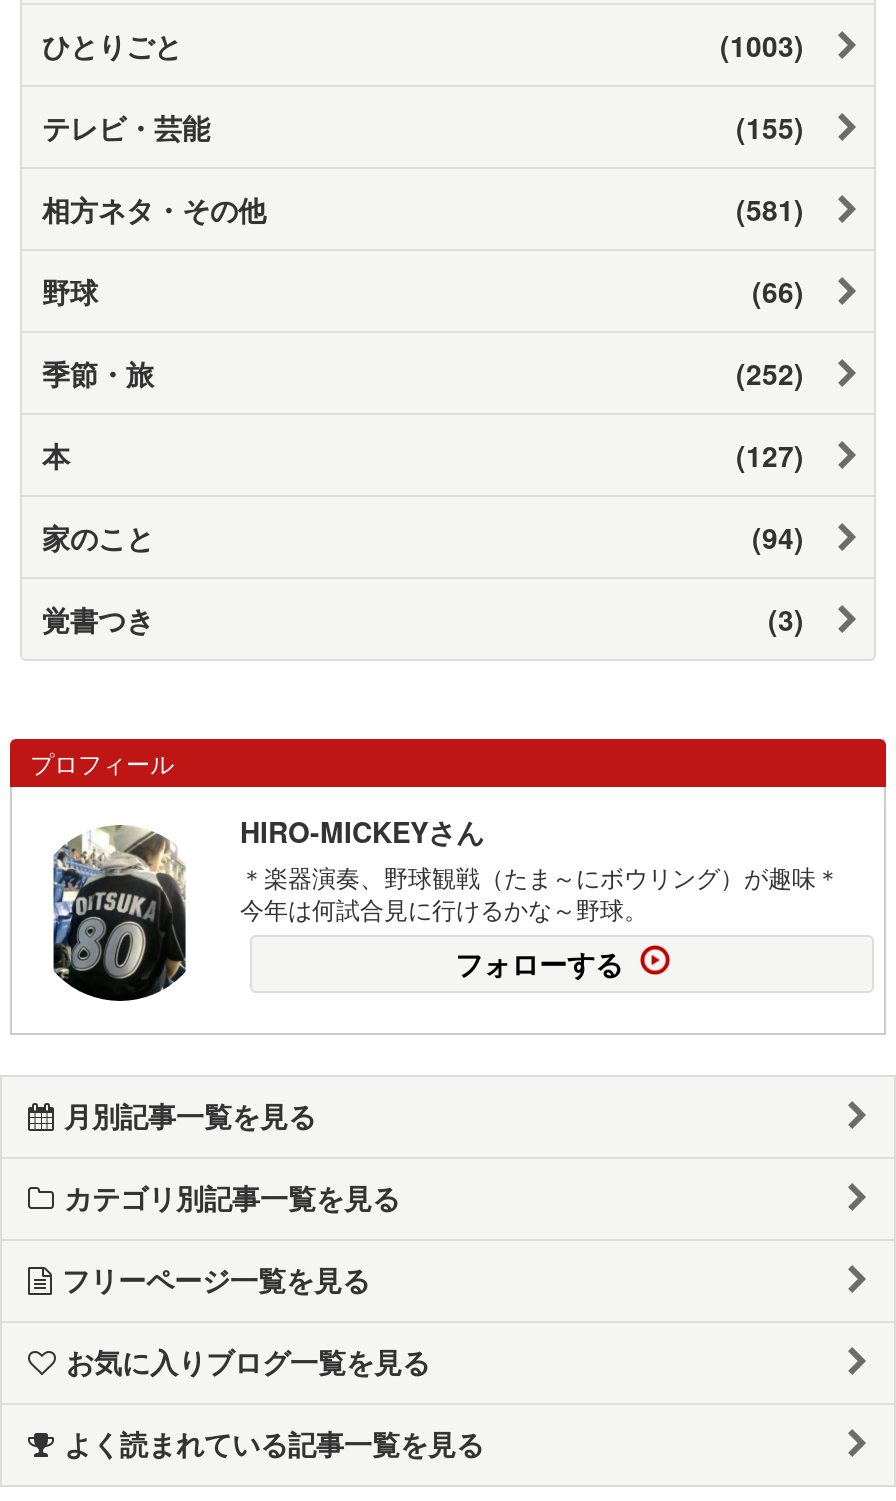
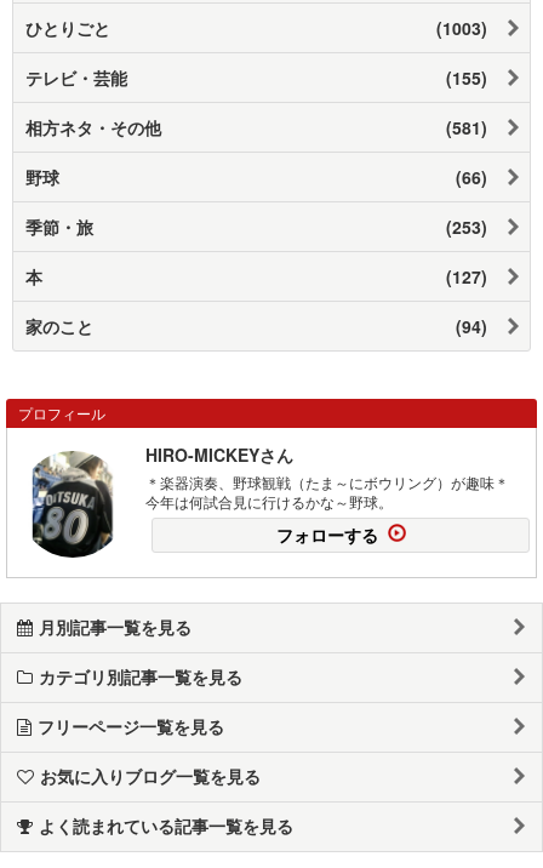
[736,353,804,393] (252) -> [446,214,487,239] (253)
[42,599,804,639] 覚書つき | (3) -> none

